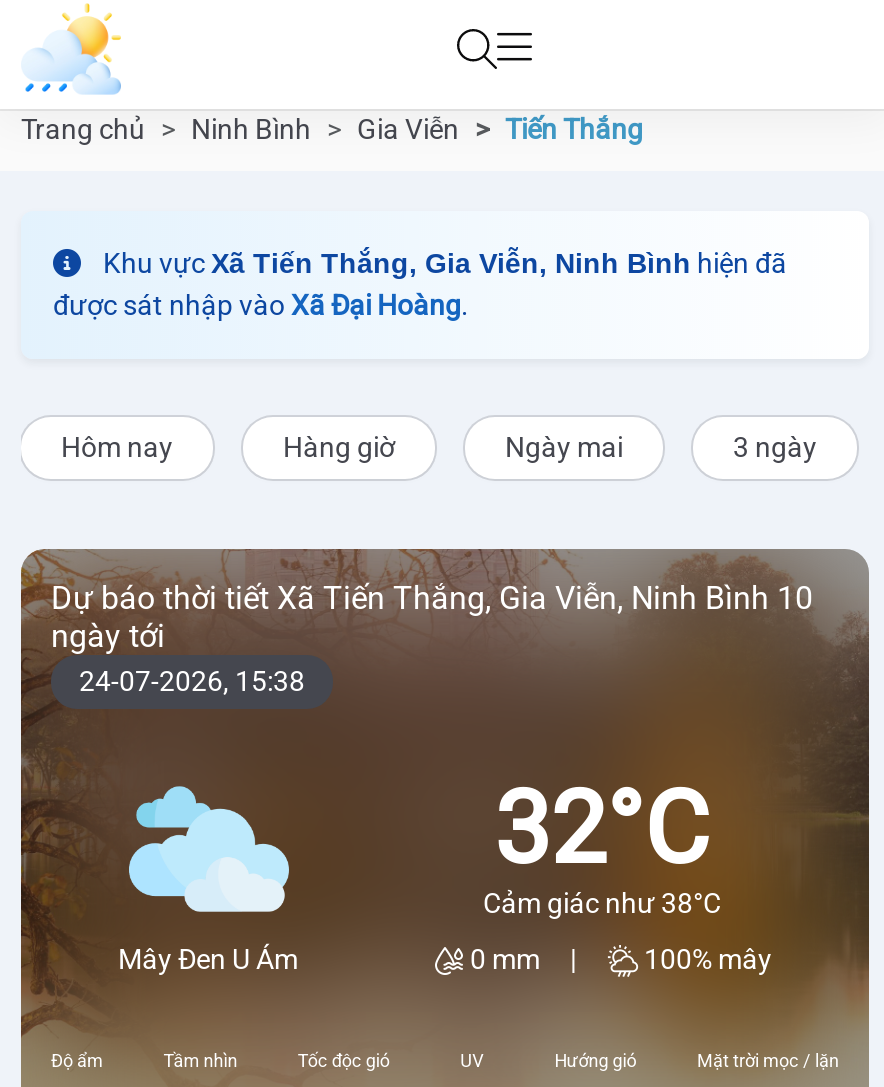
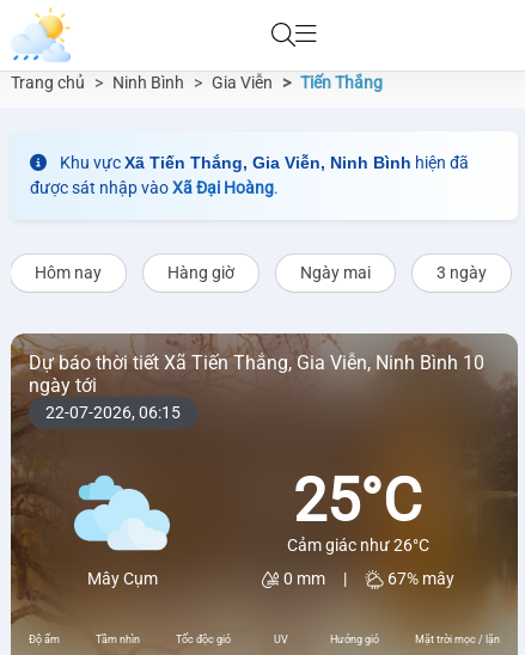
[79,665,305,697] 24-07-2026, 15:38 -> [45,403,181,422] 22-07-2026, 06:15
[483,770,721,918] 32°C | Cảm giác như 38°C -> [286,466,429,554] 25°C | Cảm giác như 26°C
[118,943,298,975] Mây Đen U Ám -> [87,569,157,588] Mây Cụm
[638,942,772,974] 100% mây -> [384,568,454,587] 67% mây

